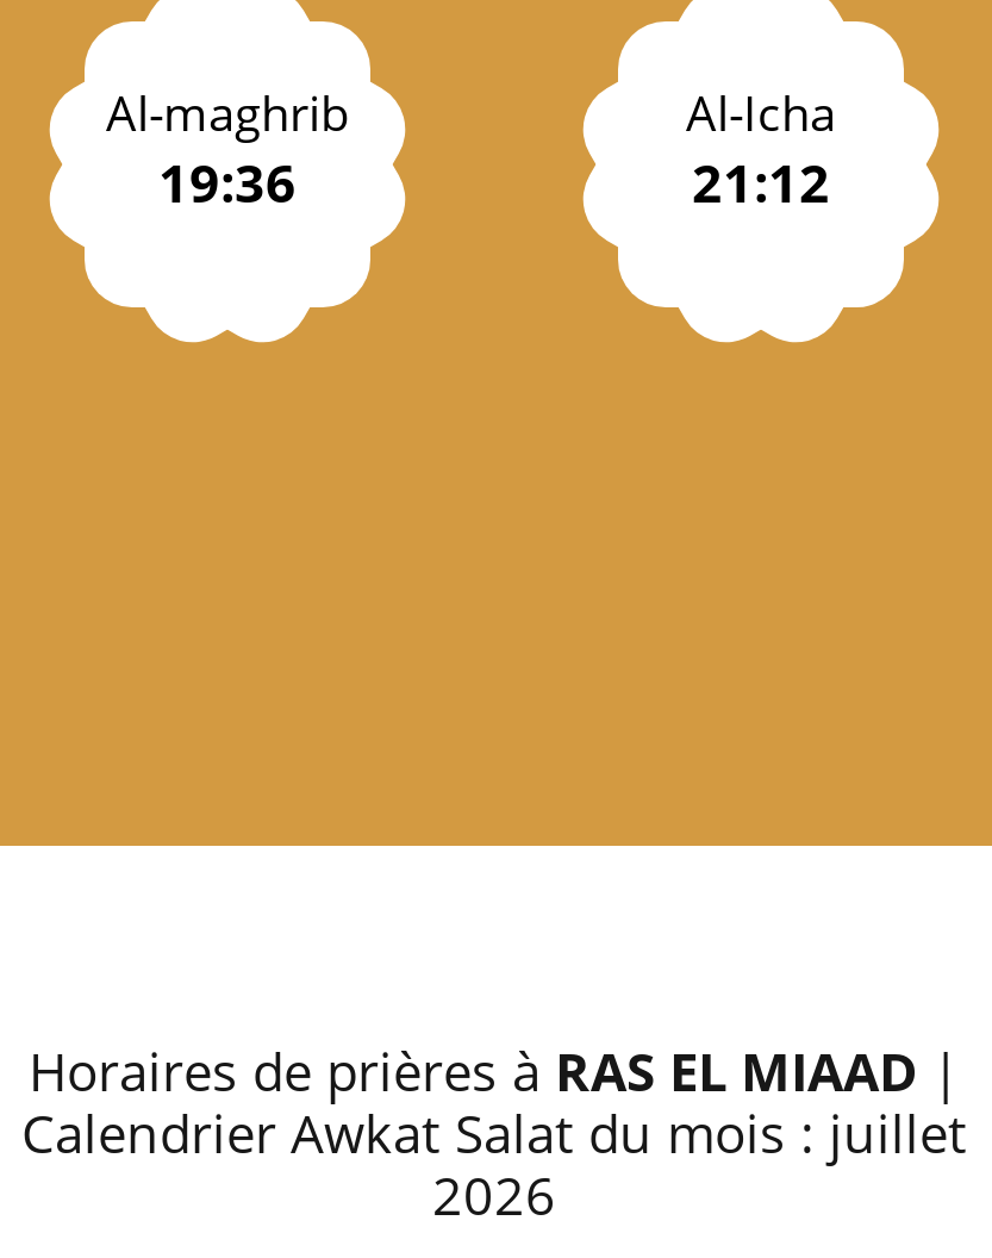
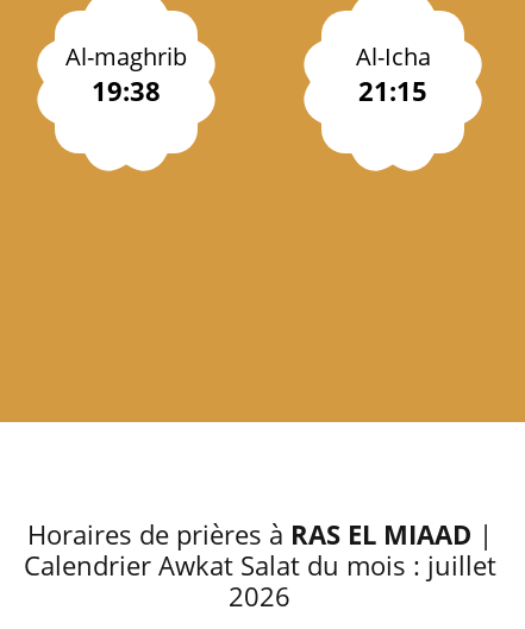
[158,146,297,217] 19:36 -> [92,73,161,108] 19:38
[692,146,830,217] 21:12 -> [358,73,427,108] 21:15

